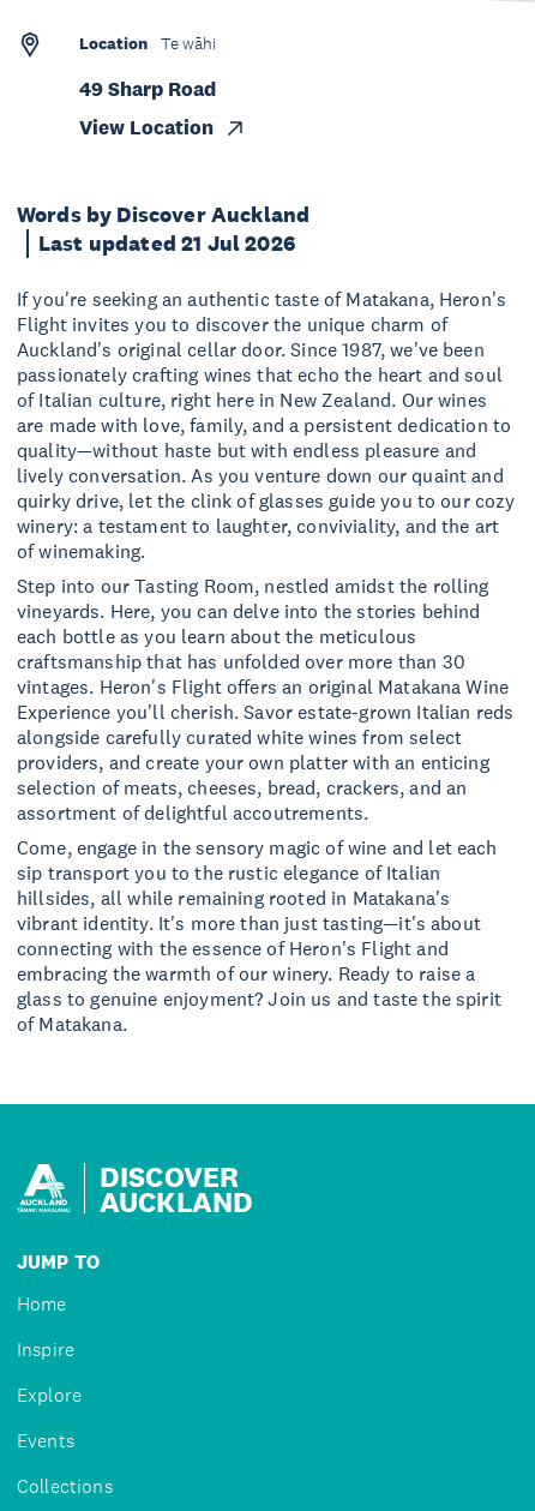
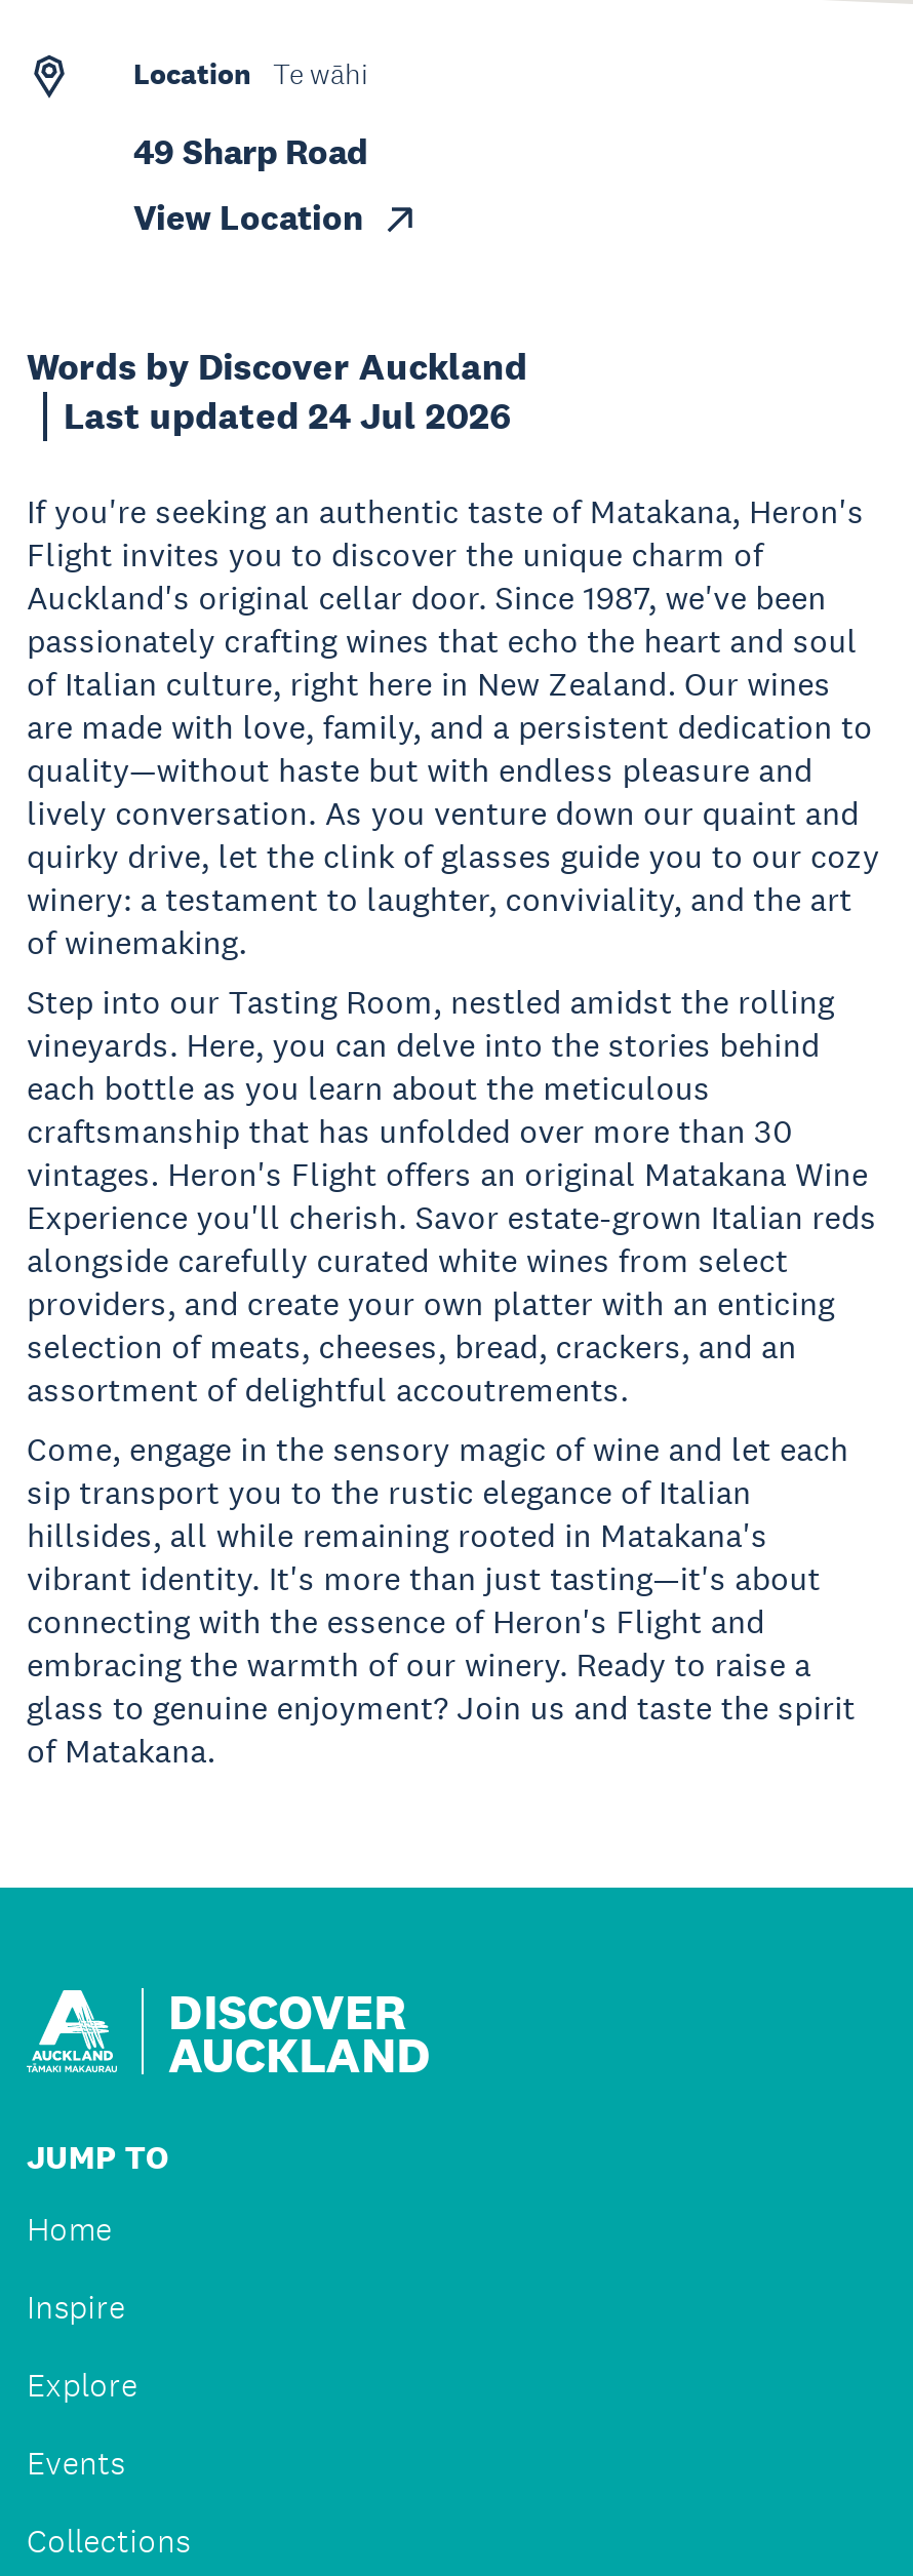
[38,230,295,257] Last updated 21 Jul 2026 -> [64,394,510,439] Last updated 24 Jul 2026

